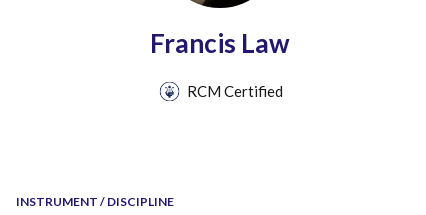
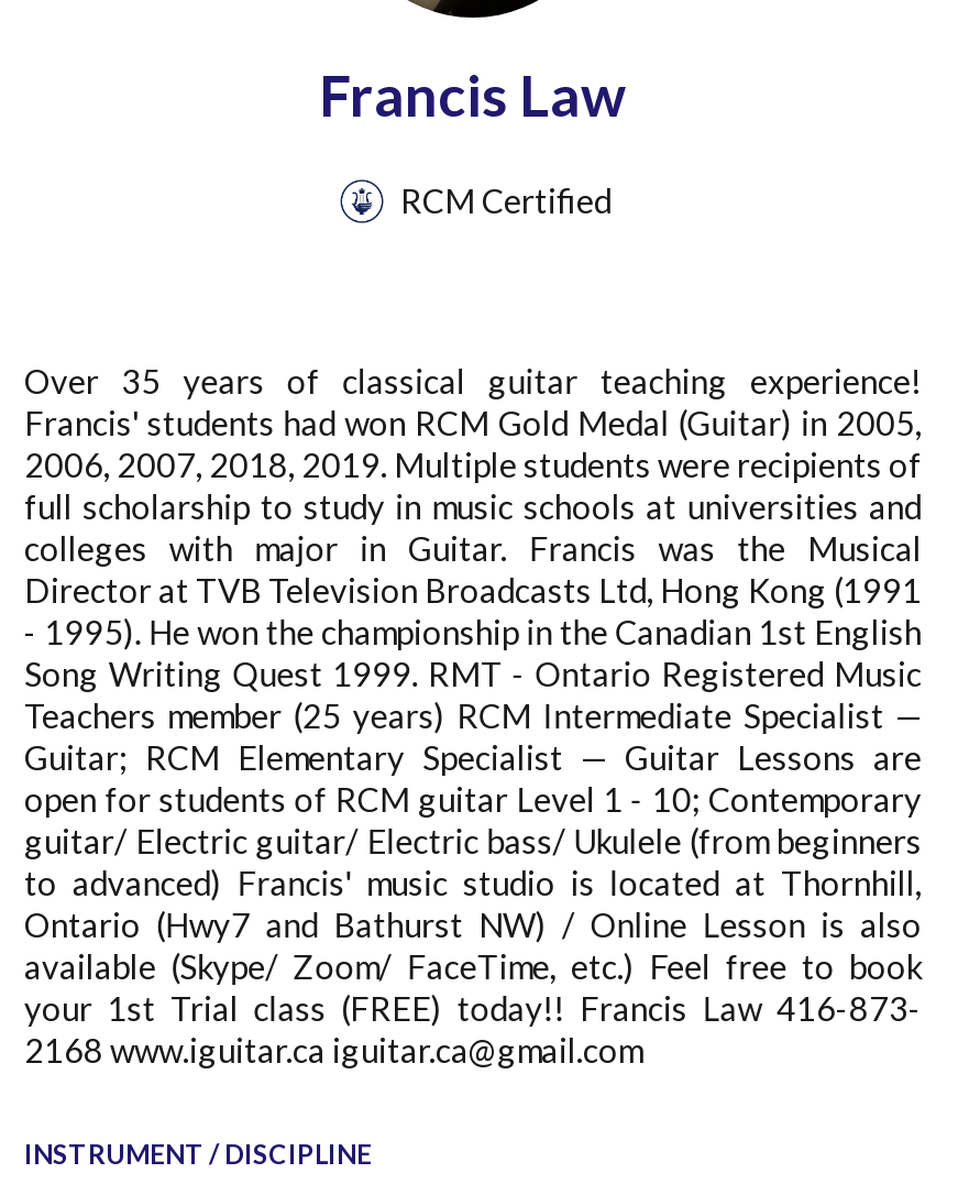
none -> [24,362,922,1070] Over 35 years of classical guitar teaching experience! | Francis' students had won RCM Gold Medal (Guitar) in 2005, | 2006, 2007, 2018, 2019. Multiple students were recipients of | full scholarship to study in music schools at universities and | colleges with major in Guitar. Francis was the Musical | Director at TVB Television Broadcasts Ltd, Hong Kong (1991 | - 1995). He won the championship in the Canadian 1st English | Song Writing Quest 1999. RMT - Ontario Registered Music | Teachers member (25 years) RCM Intermediate Specialist — | Guitar; RCM Elementary Specialist — Guitar Lessons are | open for students of RCM guitar Level 1 - 10; Contemporary | guitar/ Electric guitar/ Electric bass/ Ukulele (from beginners | to advanced) Francis' music studio is located at Thornhill, | Ontario (Hwy7 and Bathurst NW) / Online Lesson is also | available (Skype/ Zoom/ FaceTime, etc.) Feel free to book | your 1st Trial class (FREE) today!! Francis Law 416-873- | 2168 www.iguitar.ca iguitar.ca@gmail.com

